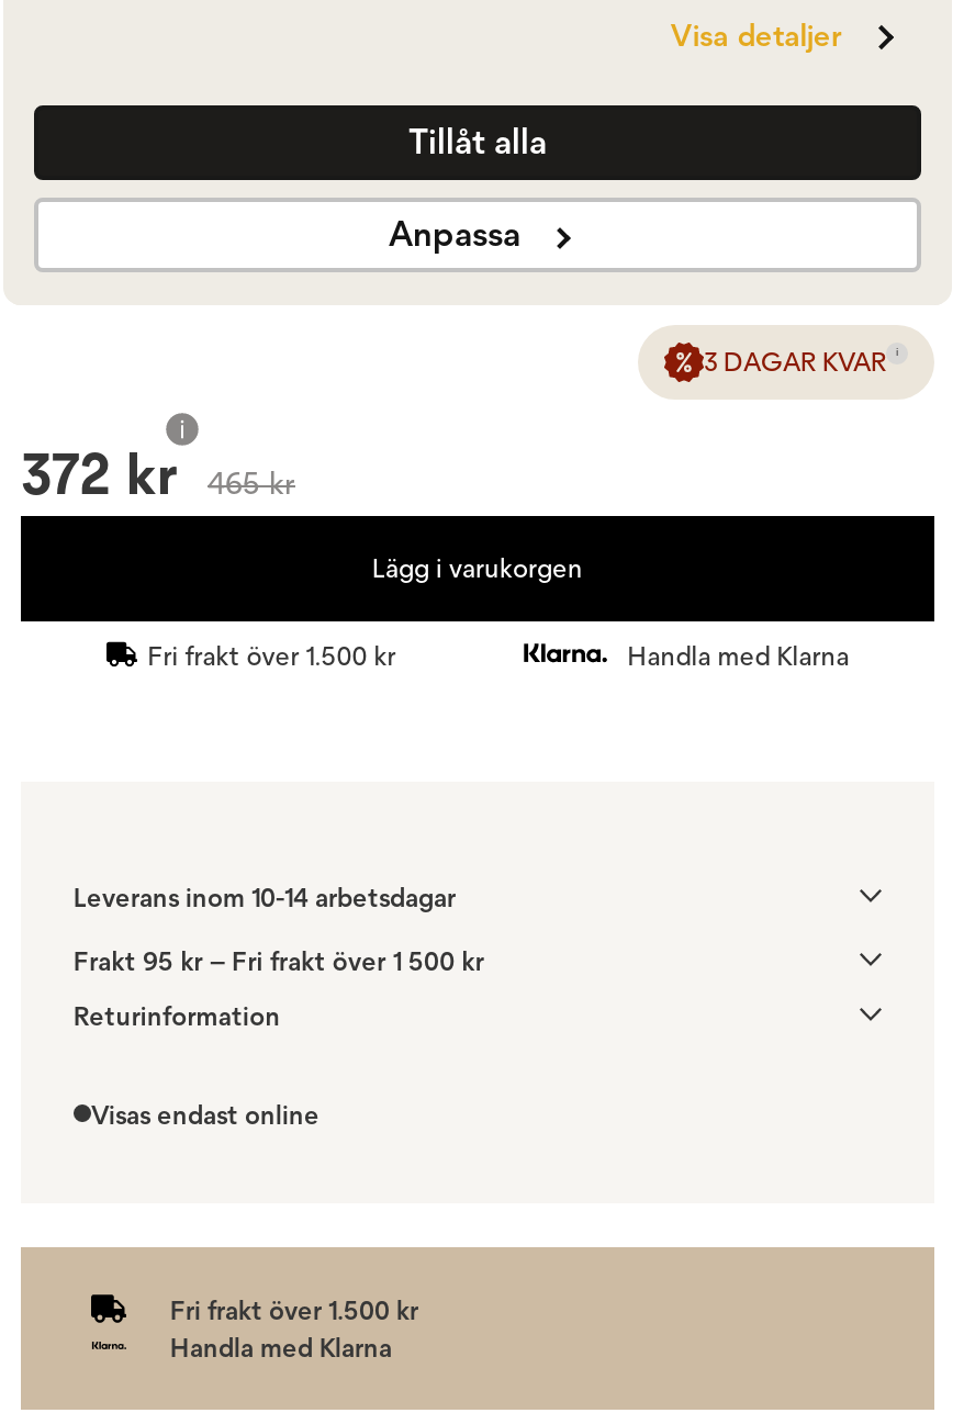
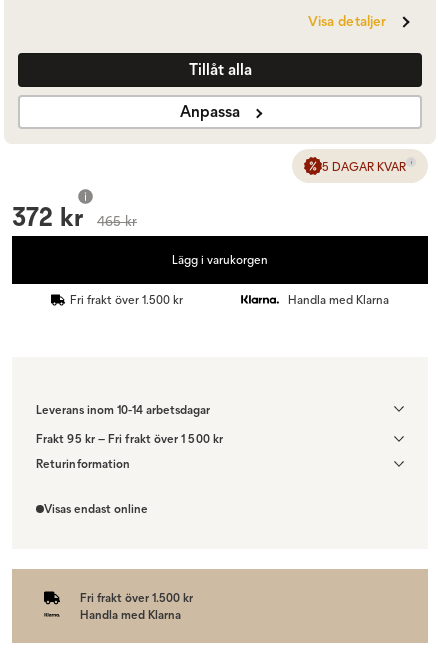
[704,346,886,379] 3 DAGAR KVAR -> [322,159,406,174] 5 DAGAR KVAR

